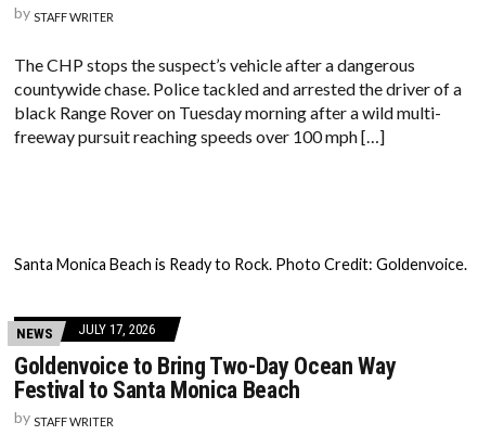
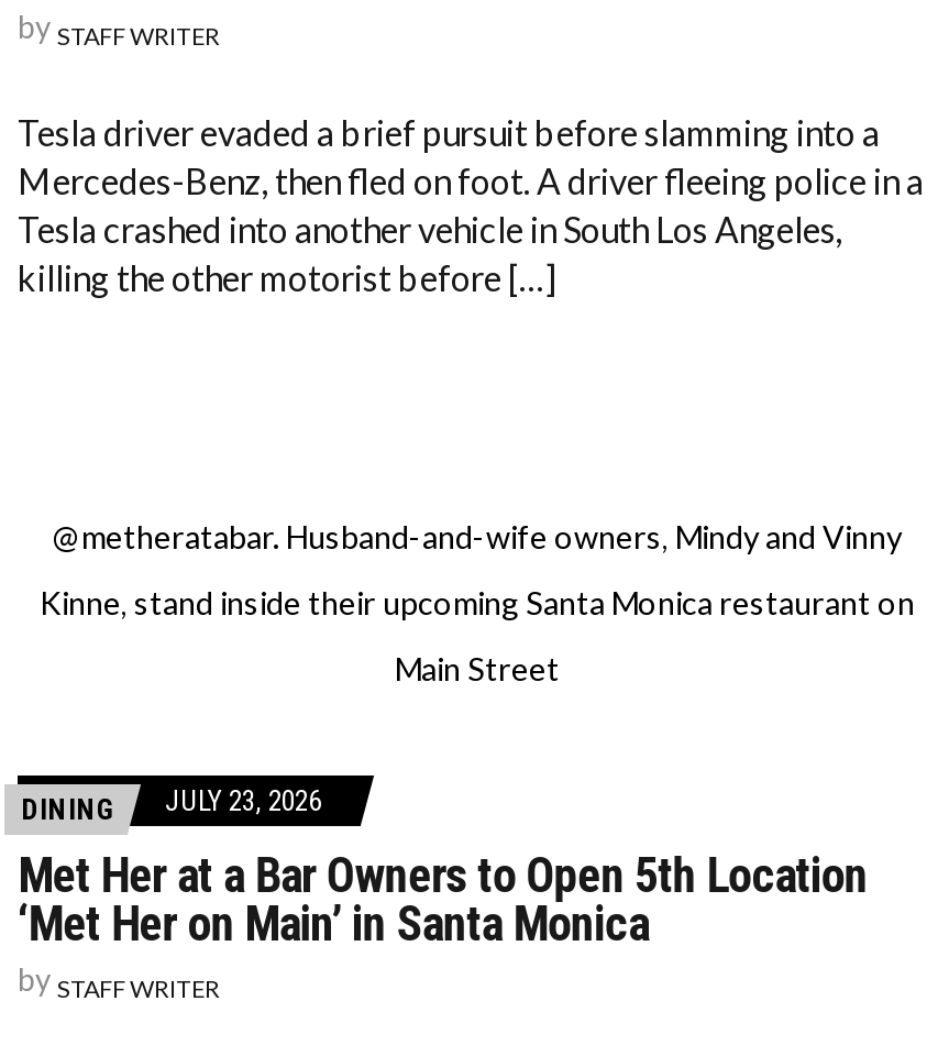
[14,54,462,146] The CHP stops the suspect’s vehicle after a dangerous | countywide chase. Police tackled and arrested the driver of a | black Range Rover on Tuesday morning after a wild multi- | freeway pursuit reaching speeds over 100 mph […] -> [18,110,924,297] Tesla driver evaded a brief pursuit before slamming into a | Mercedes-Benz, then fled on foot. A driver fleeing police in a | Tesla crashed into another vehicle in South Los Angeles, | killing the other motorist before […]
[14,255,467,273] Santa Monica Beach is Ready to Rock. Photo Credit: Goldenvoice. -> [40,517,915,686] @metheratabar. Husband-and-wife owners, Mindy and Vinny | Kinne, stand inside their upcoming Santa Monica restaurant on | Main Street
[14,321,396,404] NEWS | JULY 17, 2026 | Goldenvoice to Bring Two-Day Ocean Way | Festival to Santa Monica Beach -> [18,783,868,950] DINING | JULY 23, 2026 | Met Her at a Bar Owners to Open 5th Location | ‘Met Her on Main’ in Santa Monica

